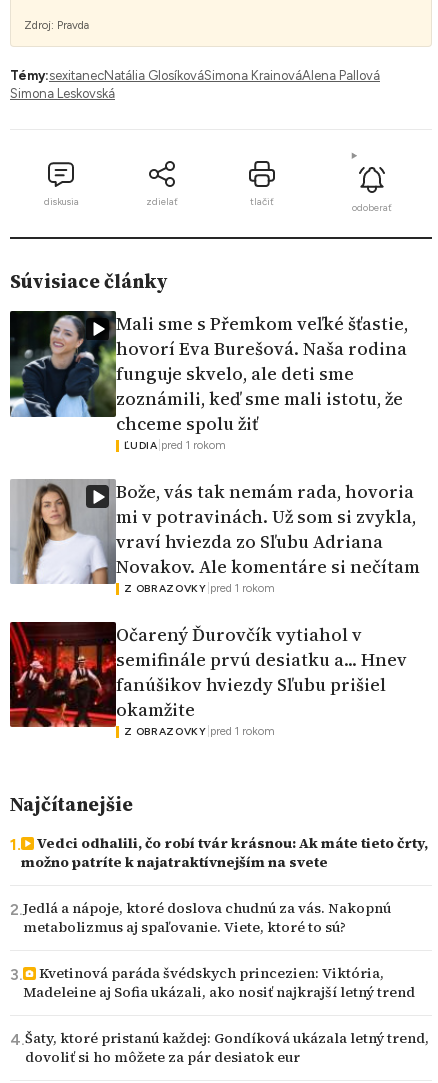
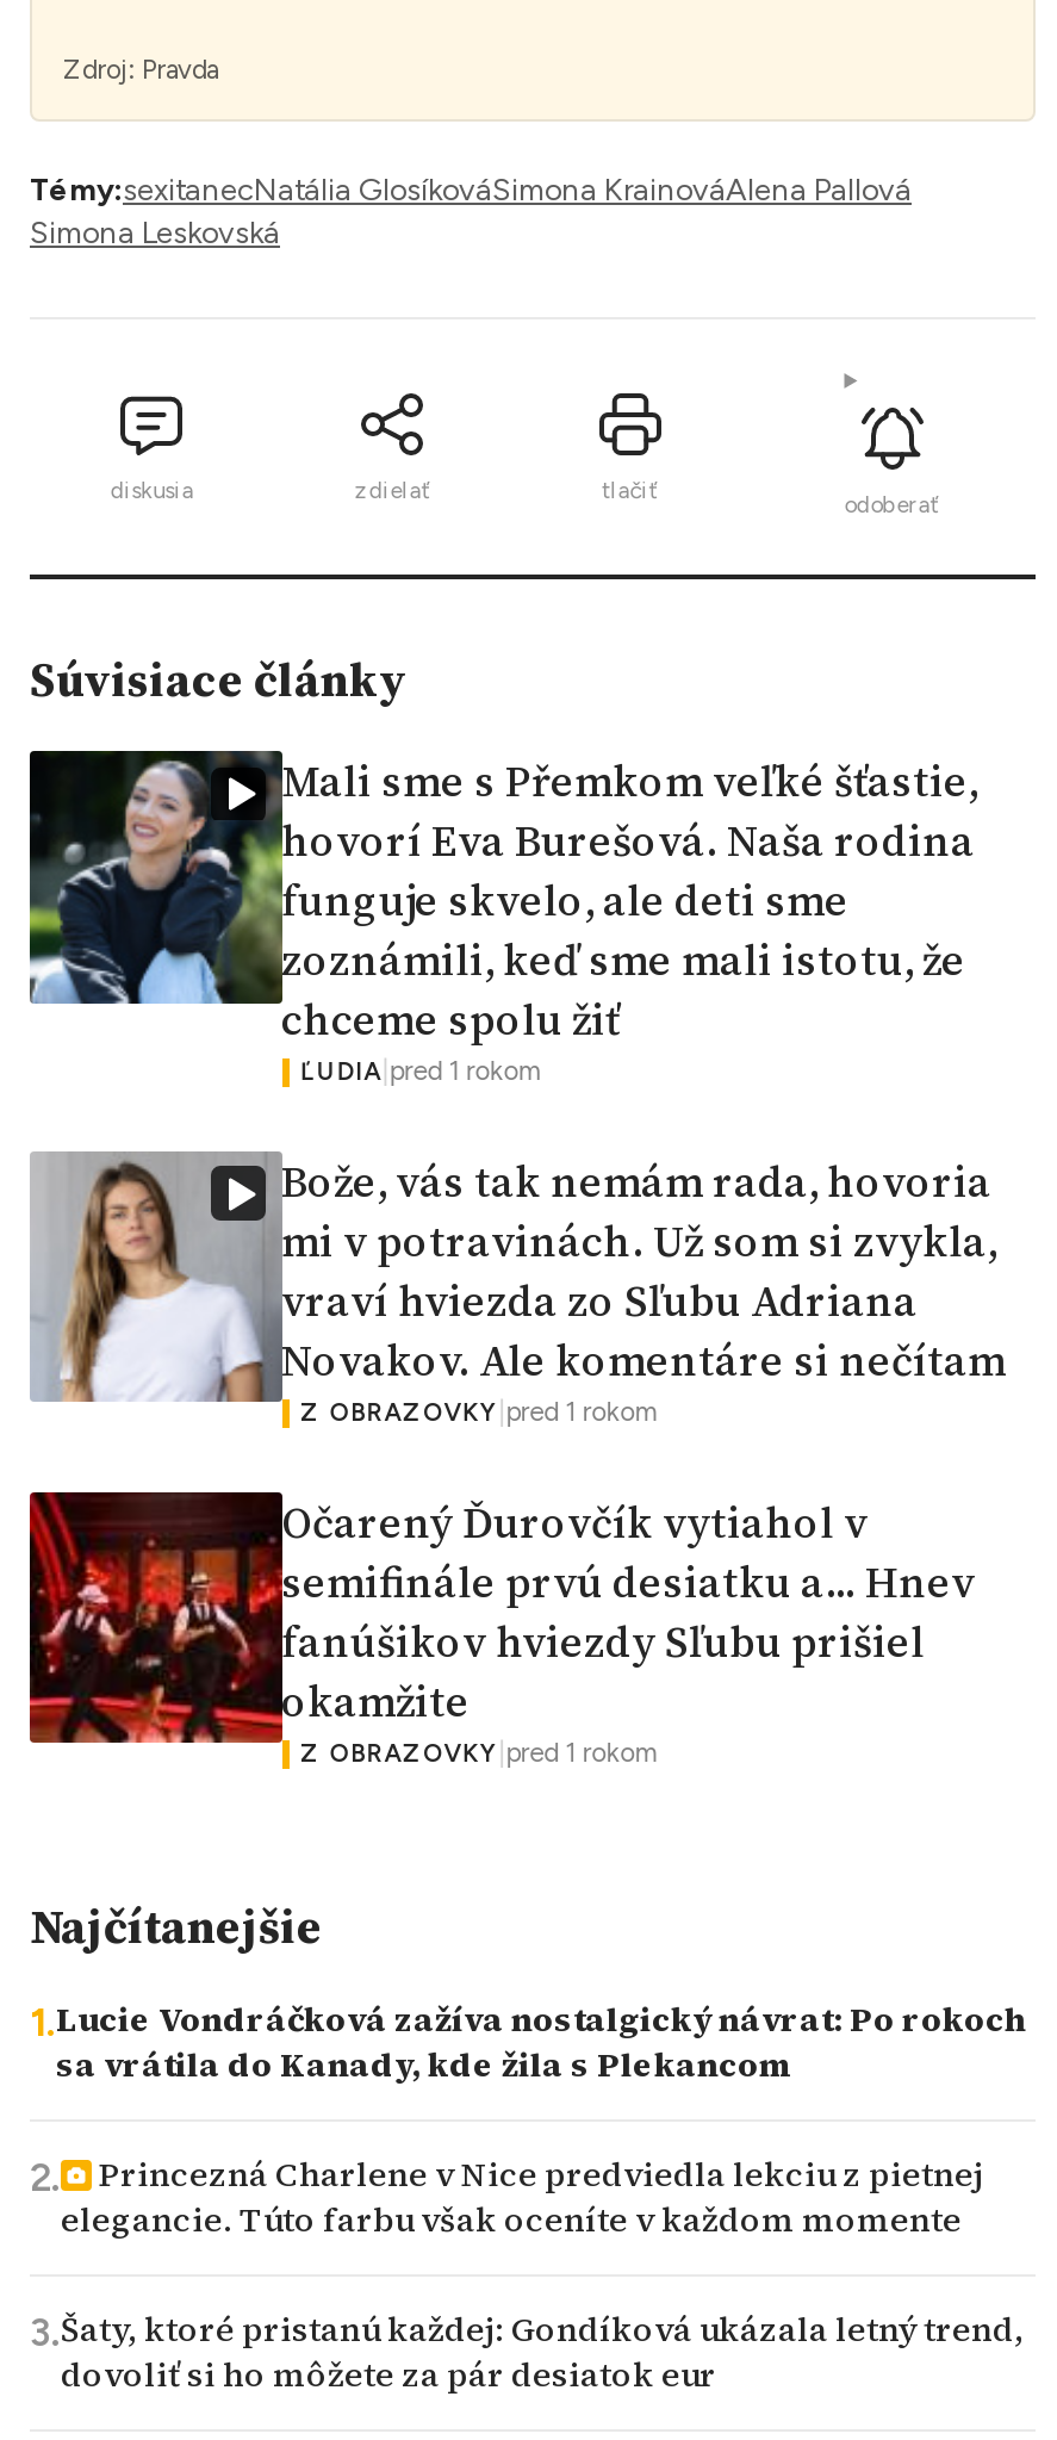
[21,834,428,1002] Vedci odhalili, čo robí tvár krásnou: Ak máte tieto črty, | možno patríte k najatraktívnejším na svete | Jedlá a nápoje, ktoré doslova chudnú za vás. Nakopnú | metabolizmus aj spaľovanie. Viete, ktoré to sú? | Kvetinová paráda švédskych princezien: Viktória, | Madeleine aj Sofia ukázali, ako nosiť najkrajší letný trend -> [56,1998,1026,2243] Lucie Vondráčková zažíva nostalgický návrat: Po rokoch | sa vrátila do Kanady, kde žila s Plekancom | Princezná Charlene v Nice predviedla lekciu z pietnej | elegancie. Túto farbu však oceníte v každom momente

